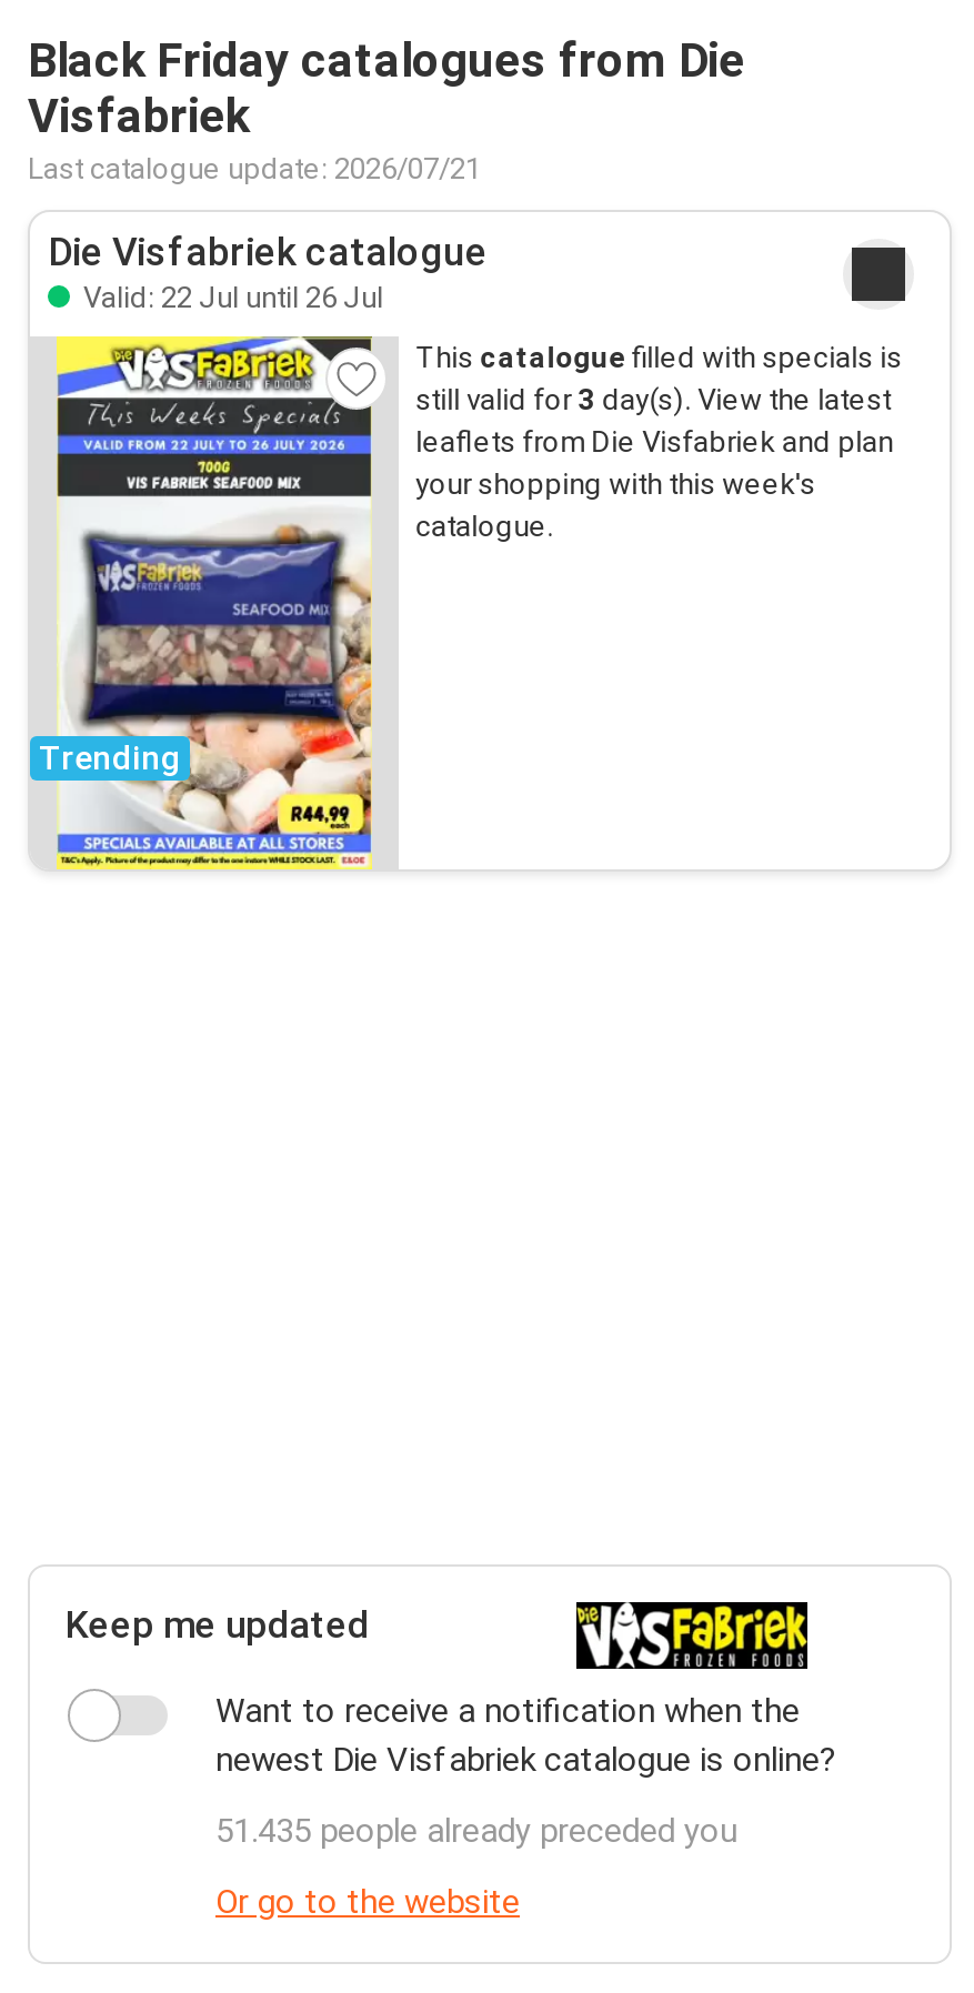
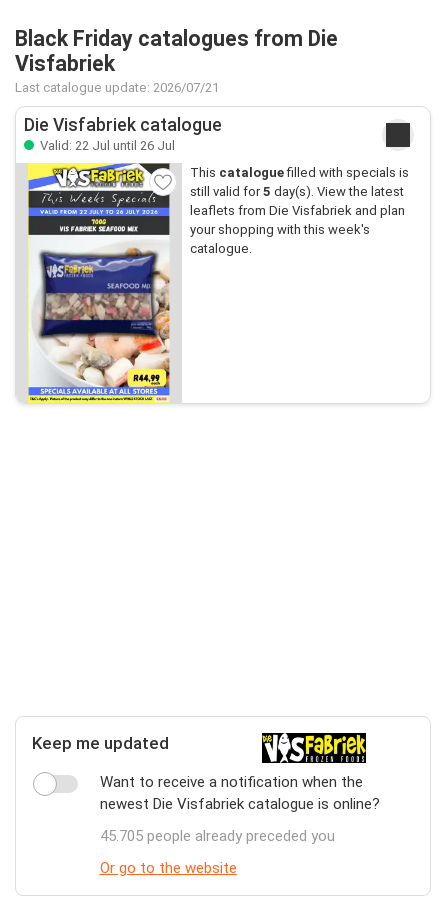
[416,383,891,416] still valid for 3 day(s). View the latest -> [190,184,404,199] still valid for 5 day(s). View the latest
[39,738,181,778] Trending -> none
[215,1811,737,1851] 51.435 people already preceded you -> [99,827,334,845] 45.705 people already preceded you

